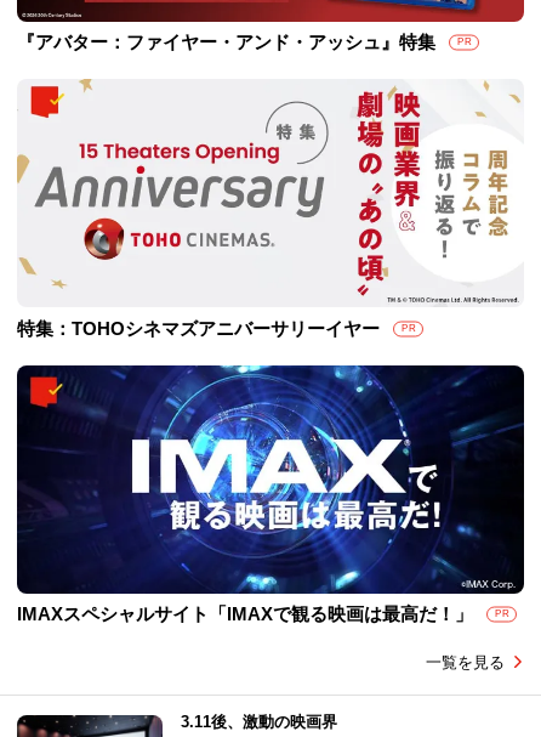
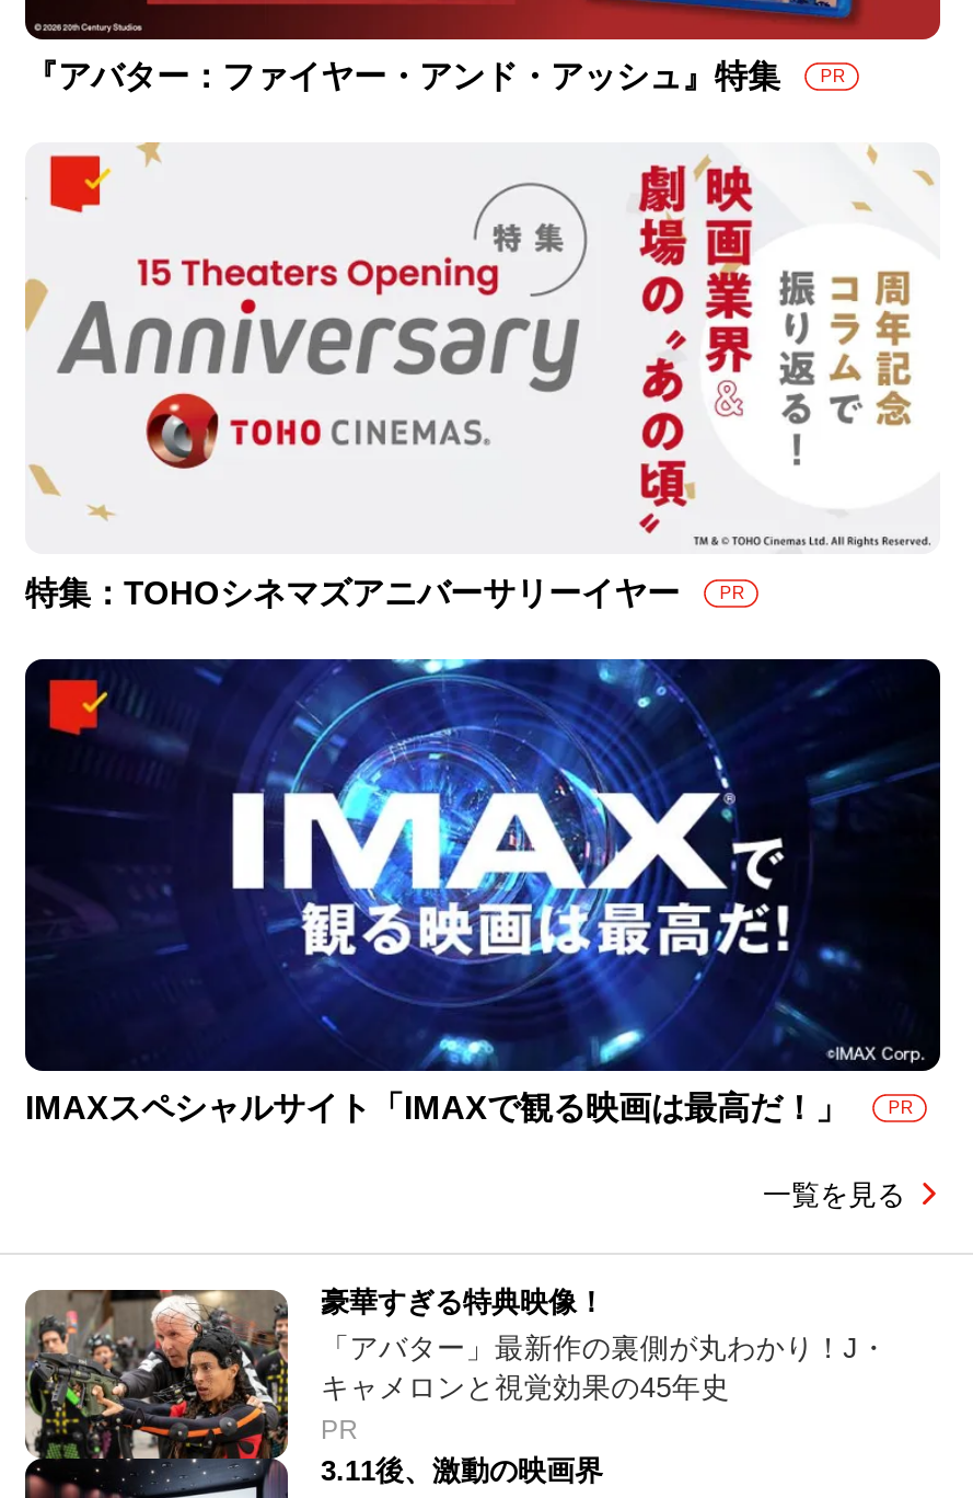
none -> [25,1286,888,1461] [image] | 豪華すぎる特典映像！ | 「アバター」最新作の裏側が丸わかり！J・ | キャメロンと視覚効果の45年史 | PR

